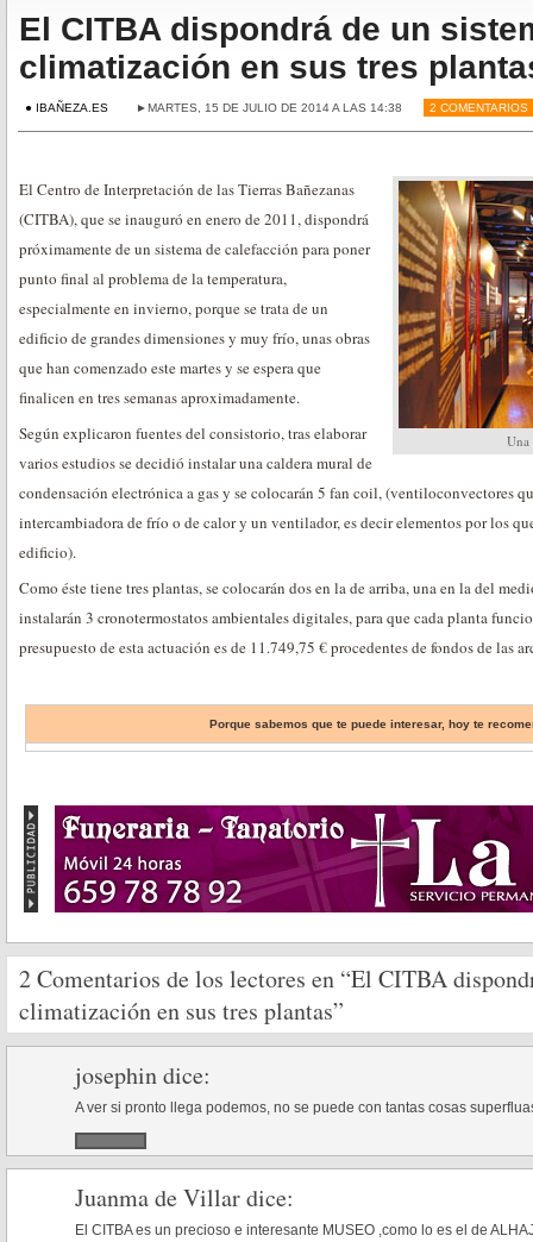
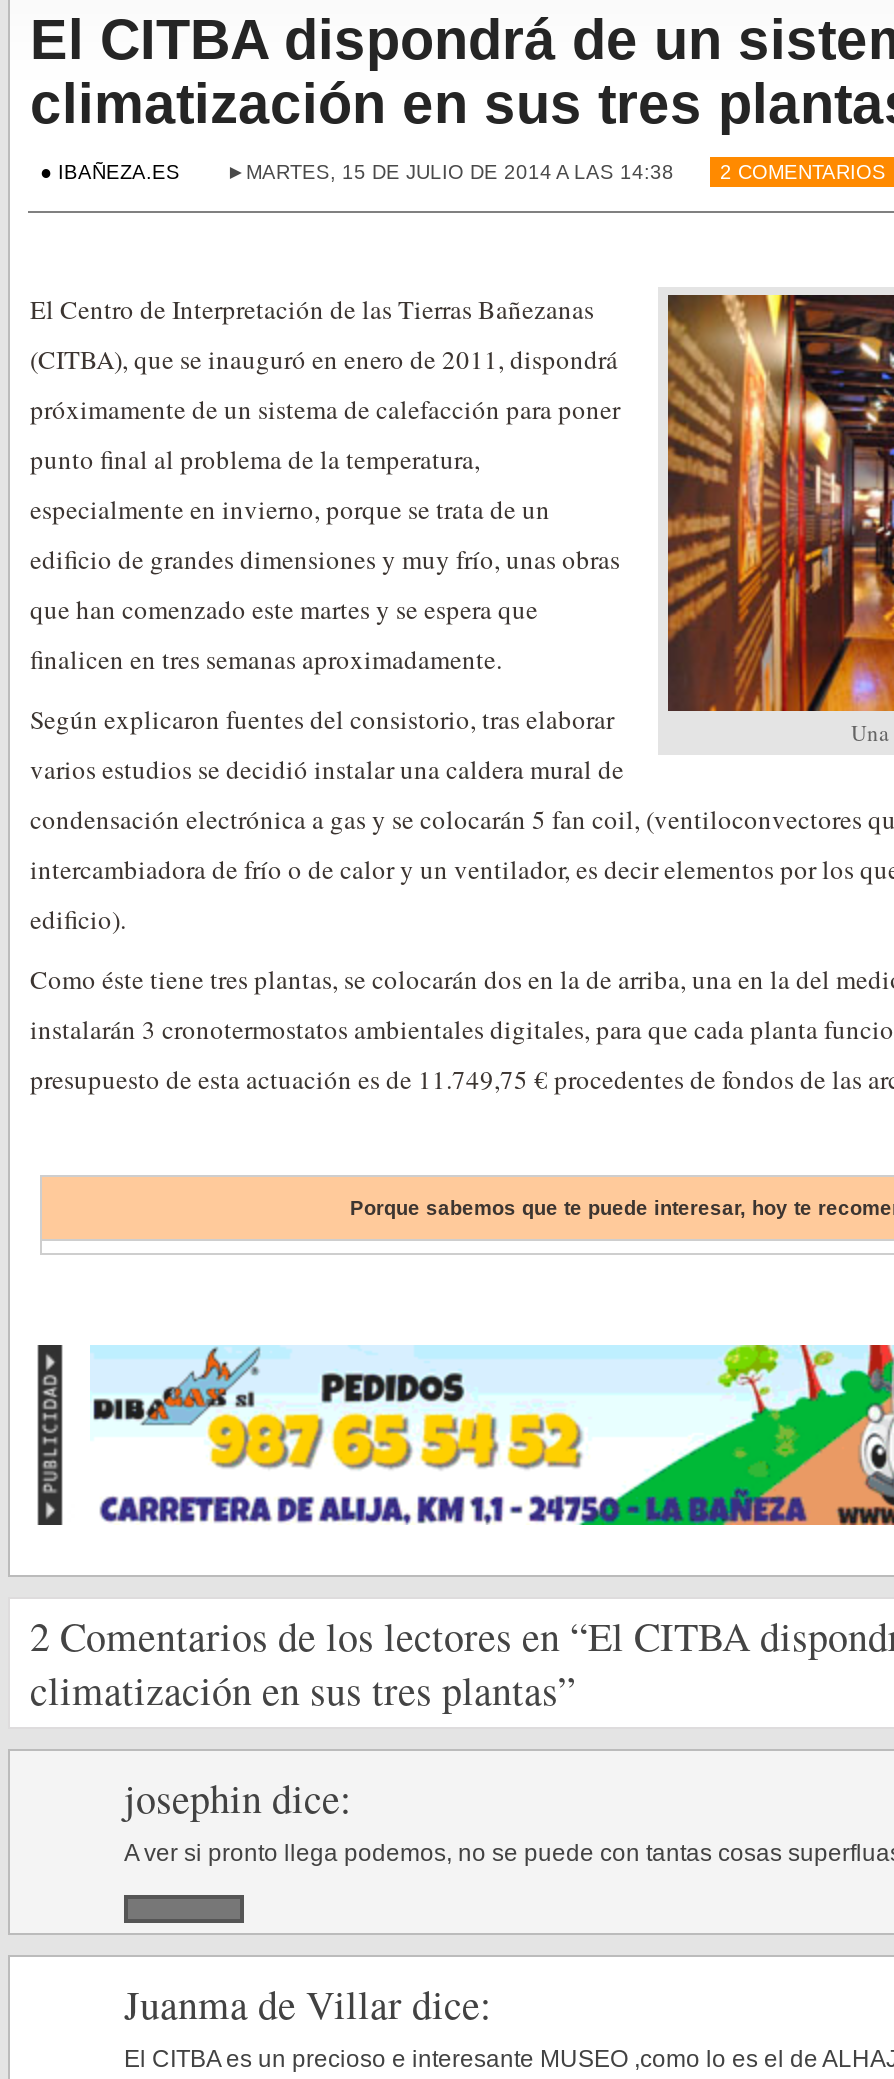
[54,804,529,914] [image] -> [90,1343,888,1527] [image]

